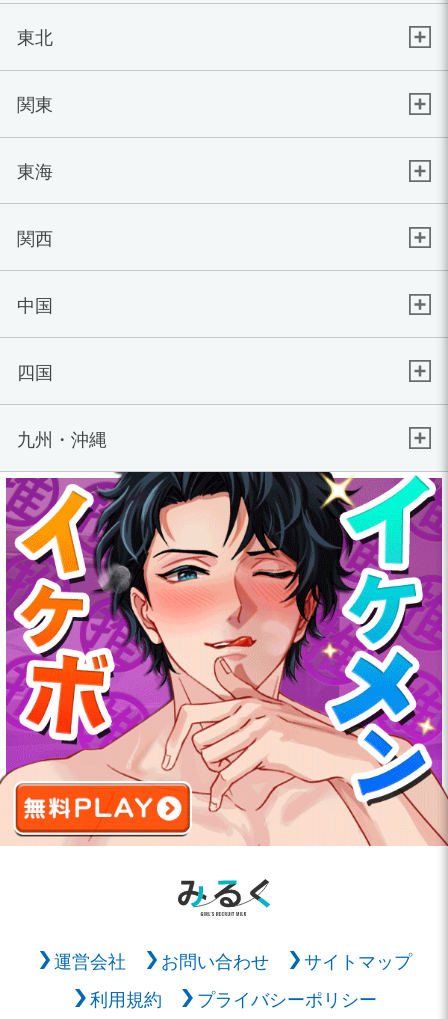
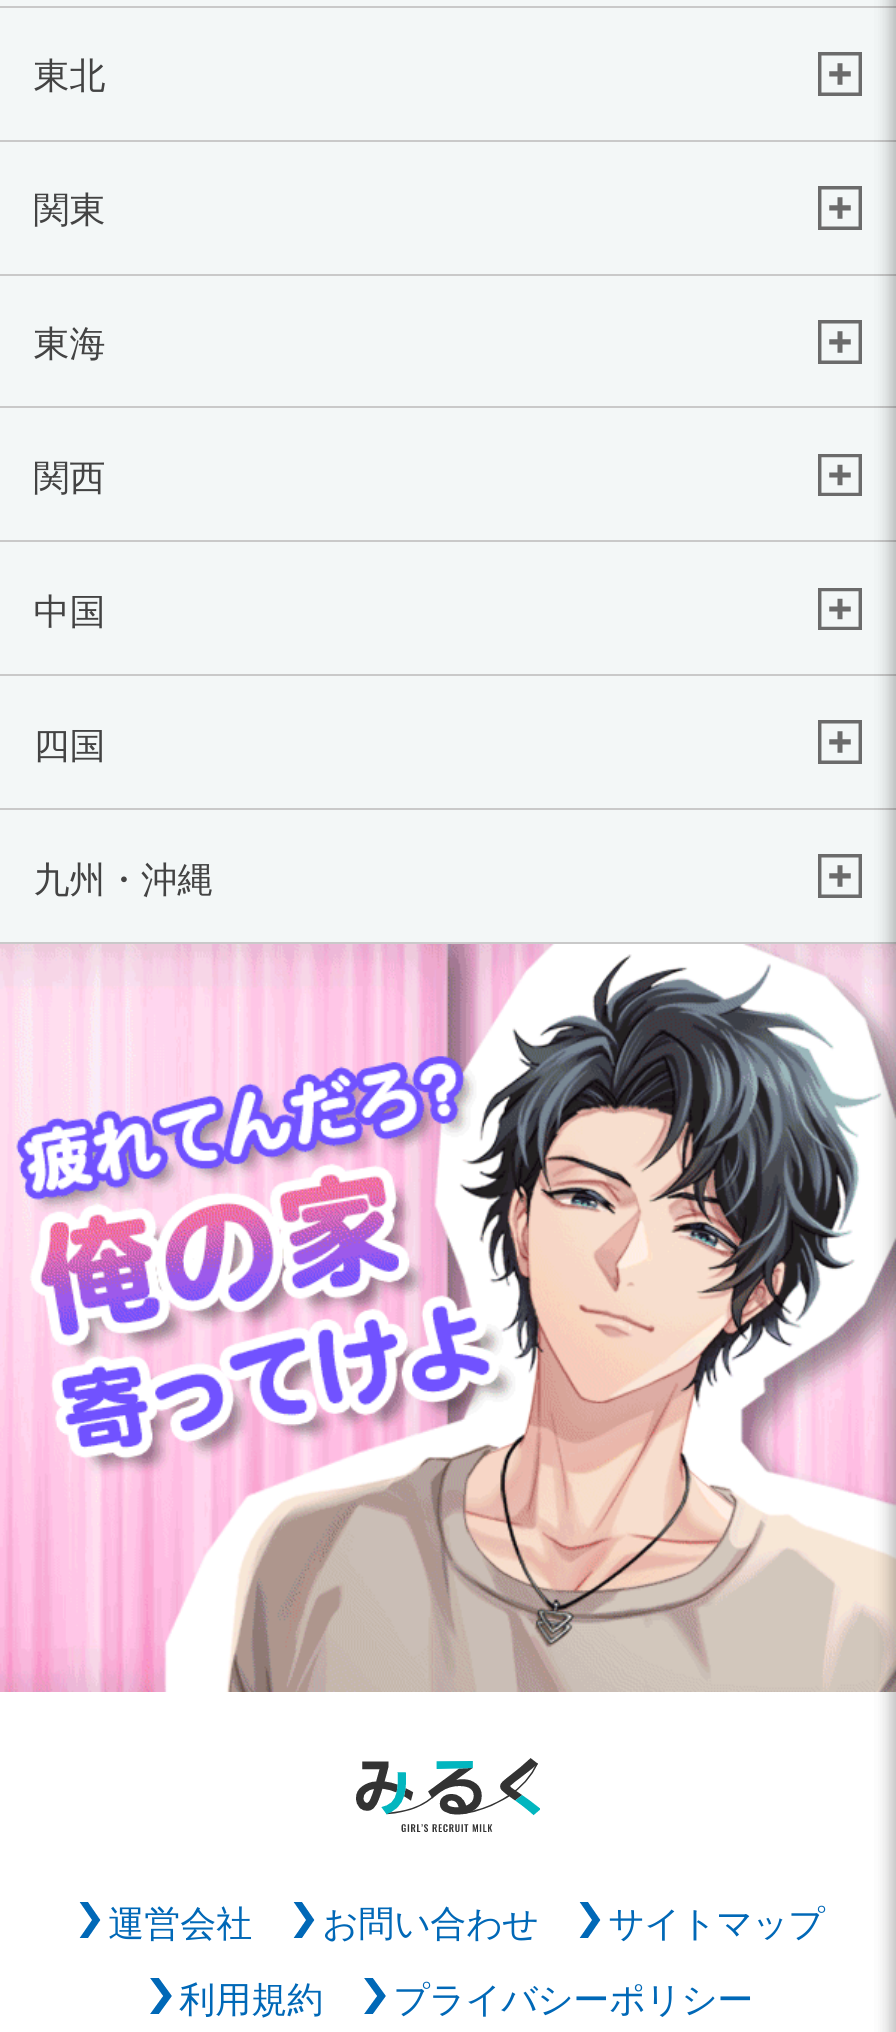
[3,471,445,846] [image] -> [6,942,890,1694] [image]

